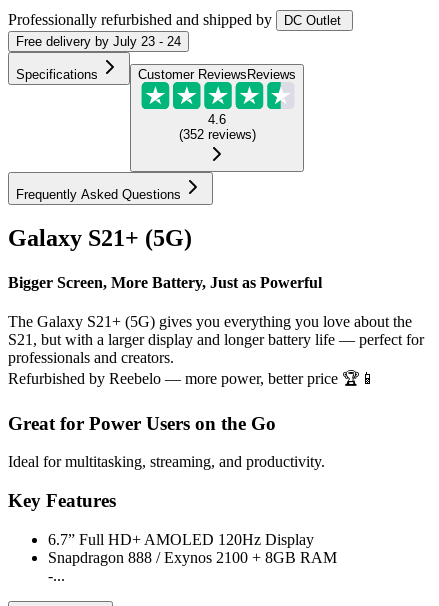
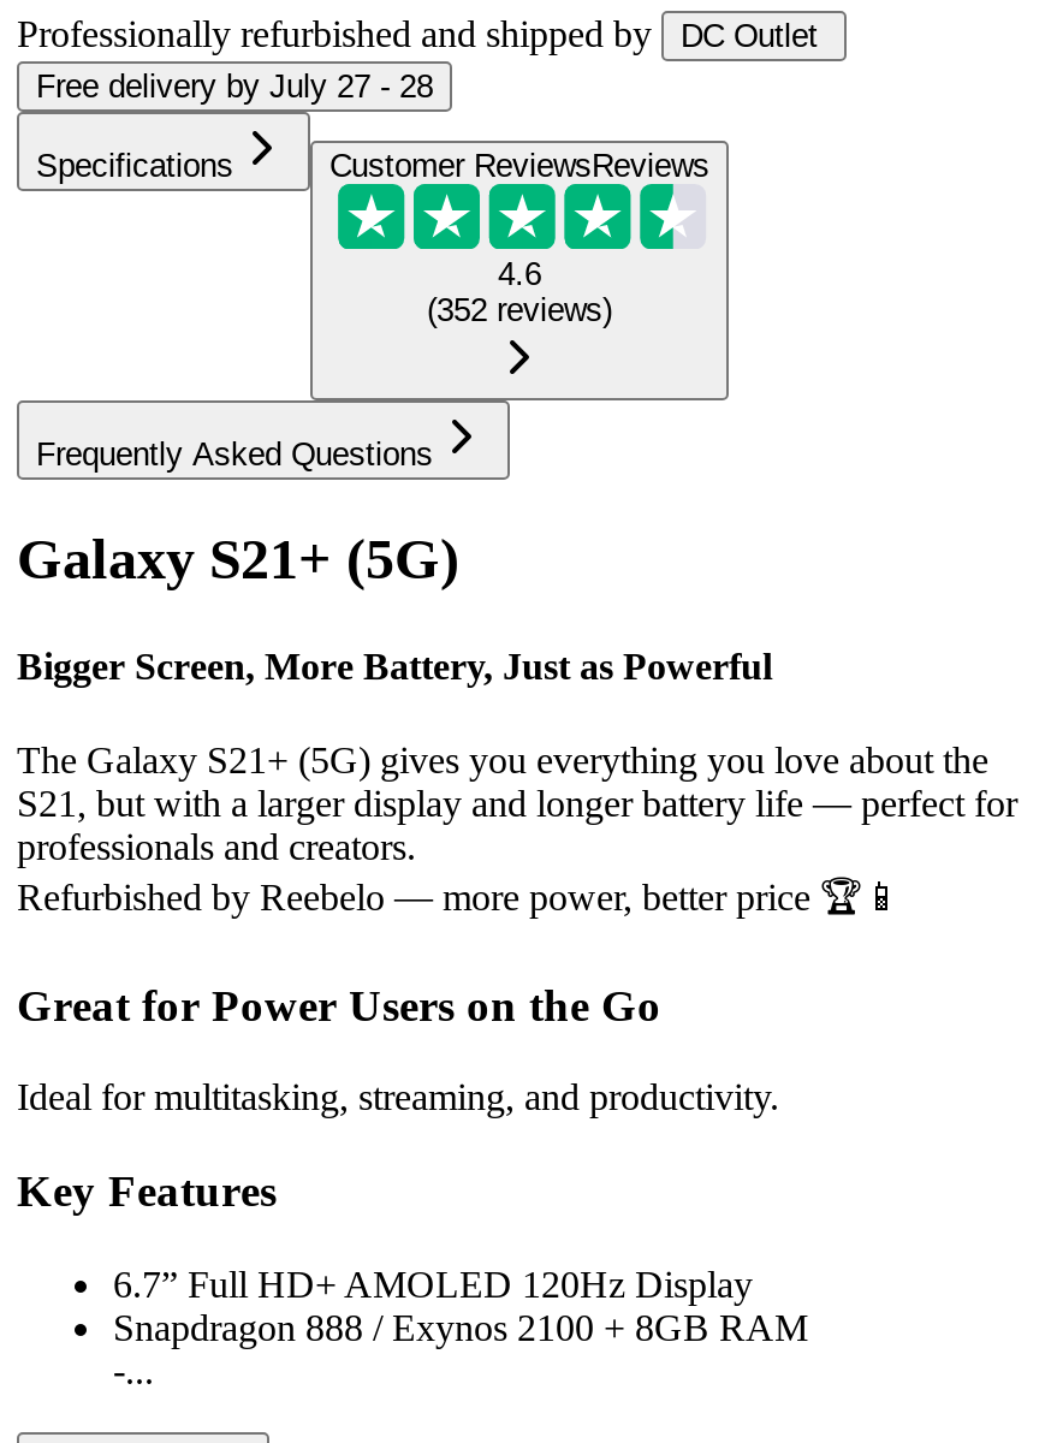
[16,34,181,49] Free delivery by July 23 - 24 -> [36,69,433,105] Free delivery by July 27 - 28

